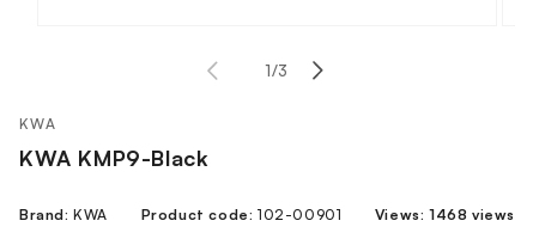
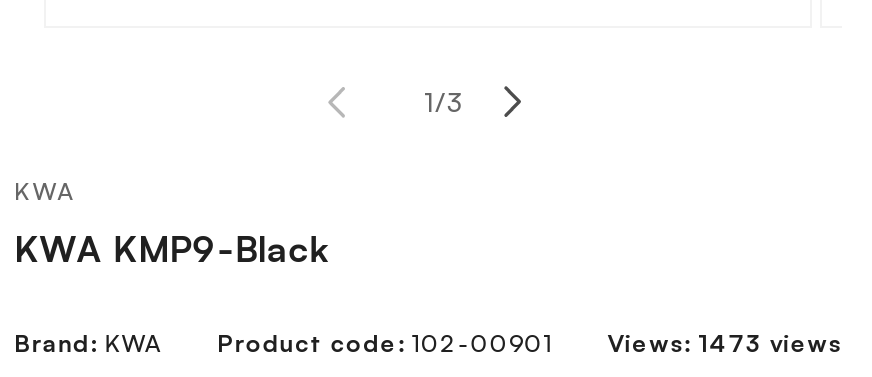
[19,206,515,223] Brand: KWA Product code: 102-00901 Views: 1468 views -> [14,328,842,358] Brand: KWA Product code: 102-00901 Views: 1473 views

